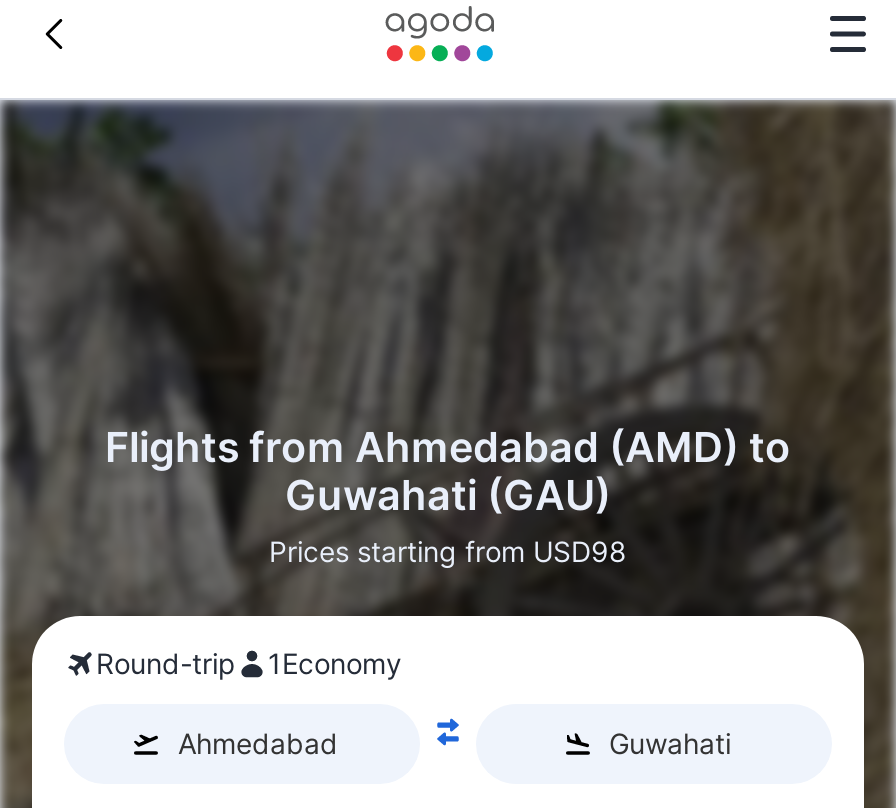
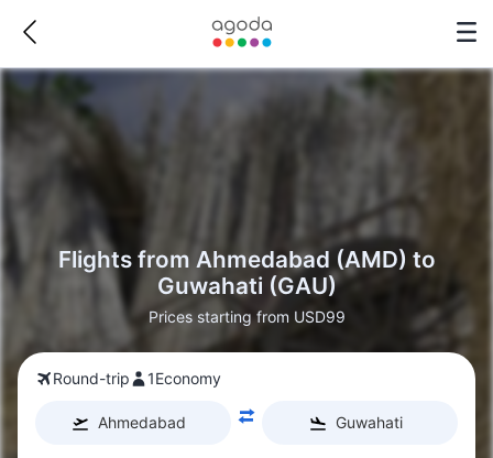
[269,534,627,568] Prices starting from USD98 -> [148,307,345,326] Prices starting from USD99

